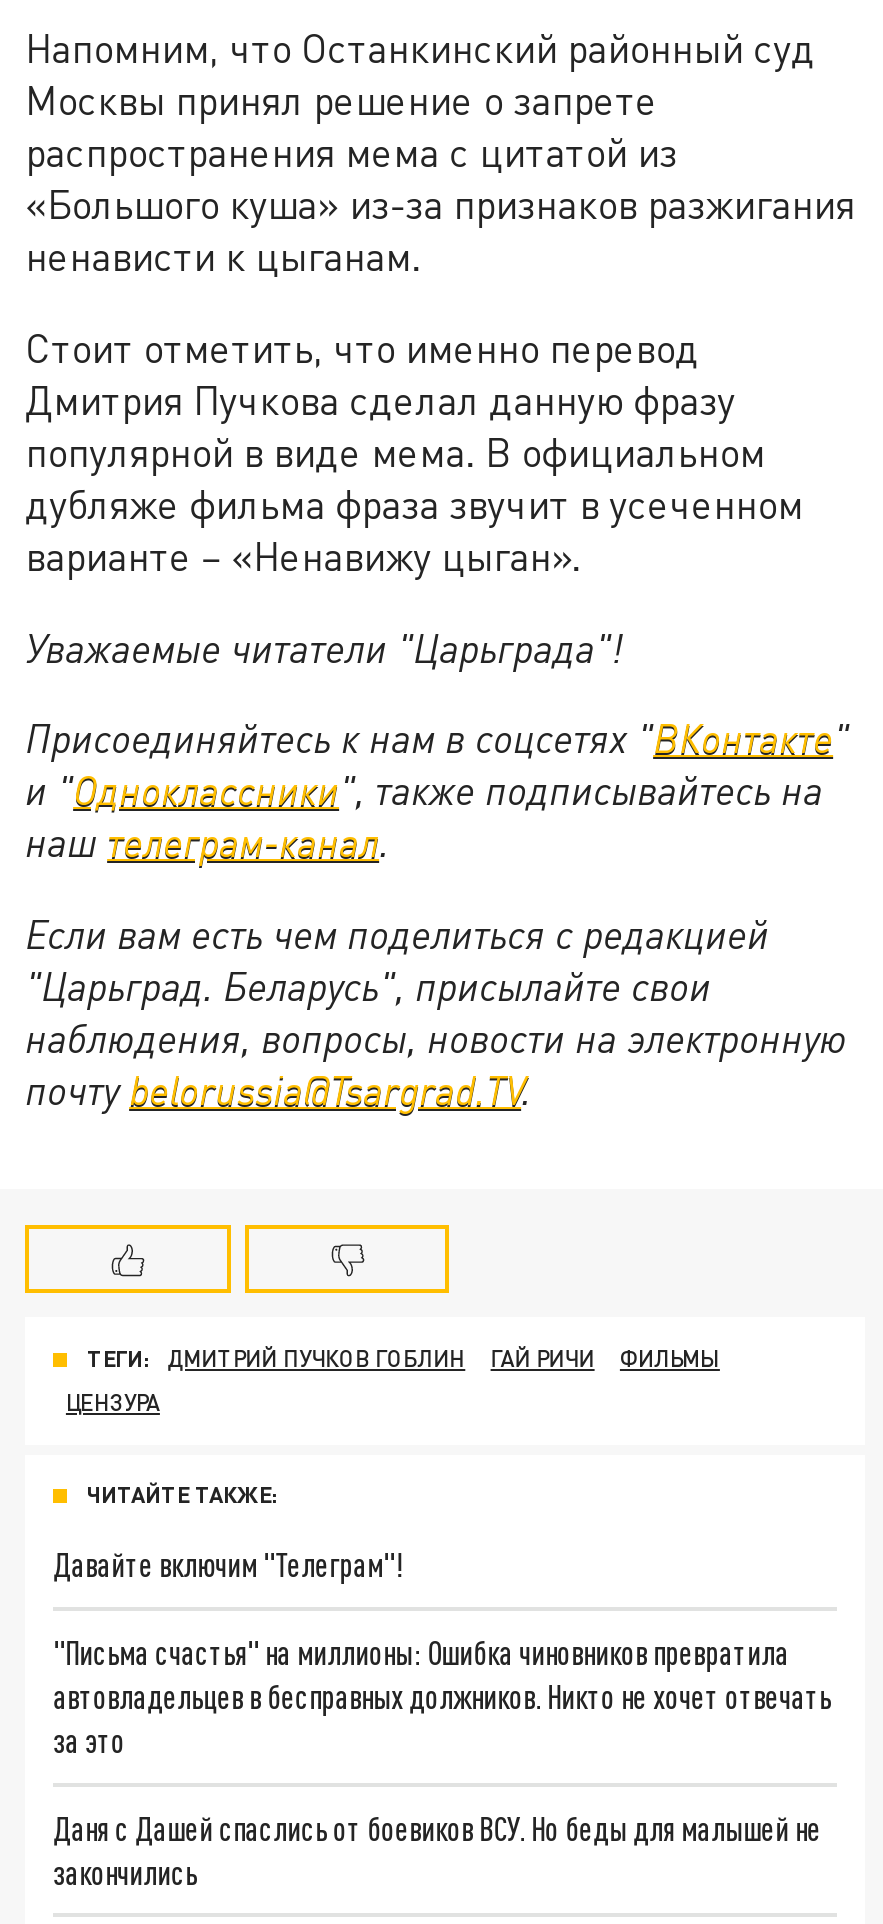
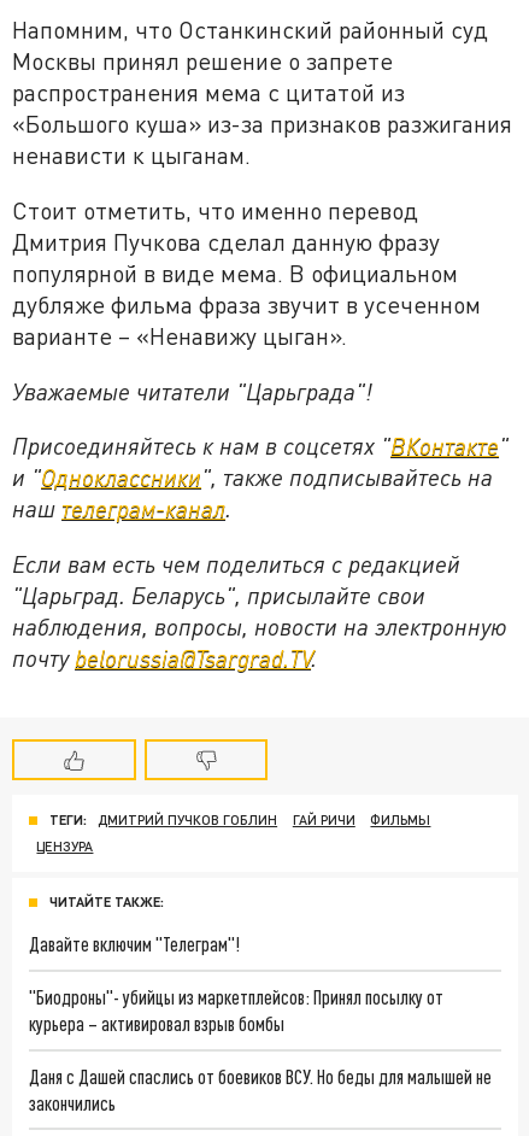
[53,1633,831,1759] "Письма счастья" на миллионы: Ошибка чиновников превратила | автовладельцев в бесправных должников. Никто не хочет отвечать | за это -> [29,985,444,1035] "Биодроны"- убийцы из маркетплейсов: Принял посылку от | курьера – активировал взрыв бомбы

